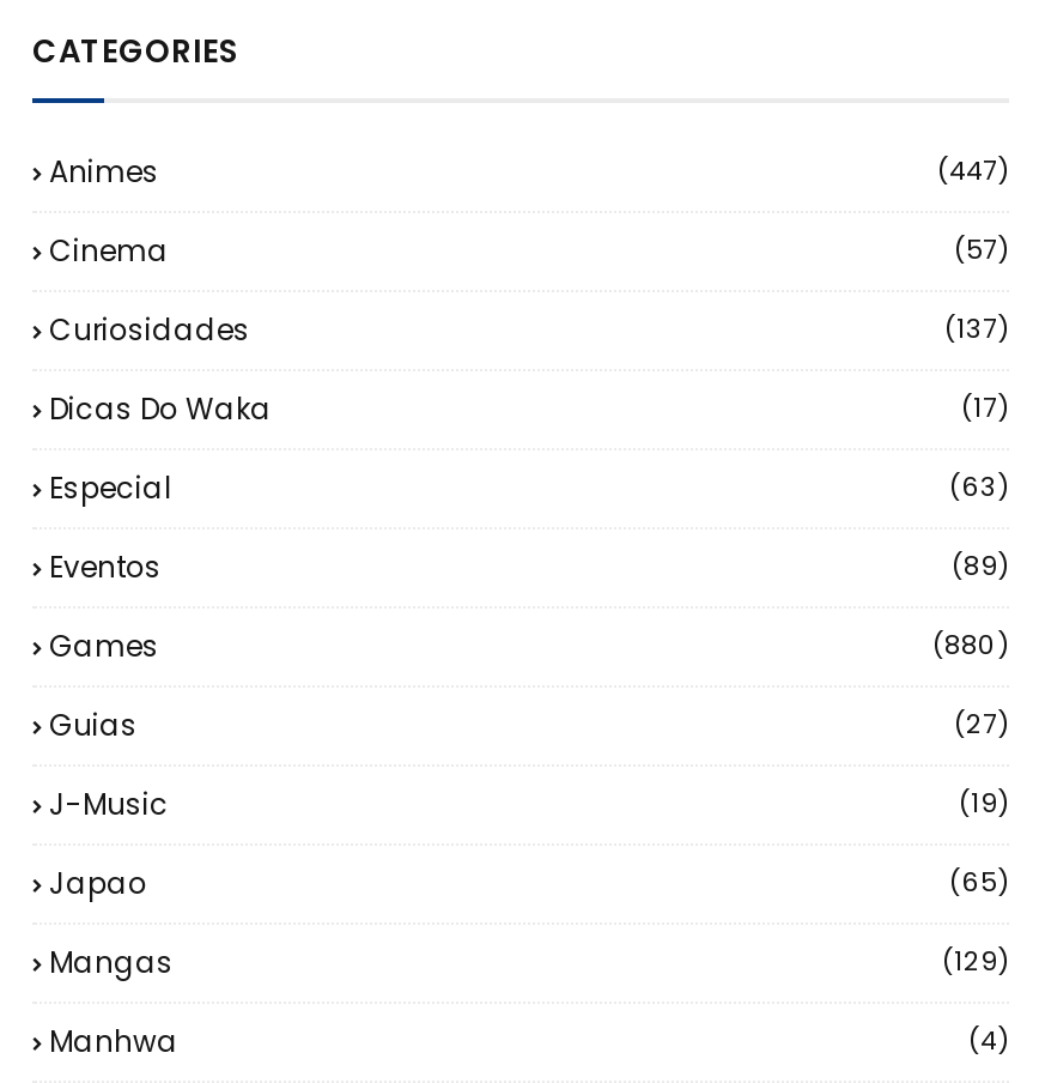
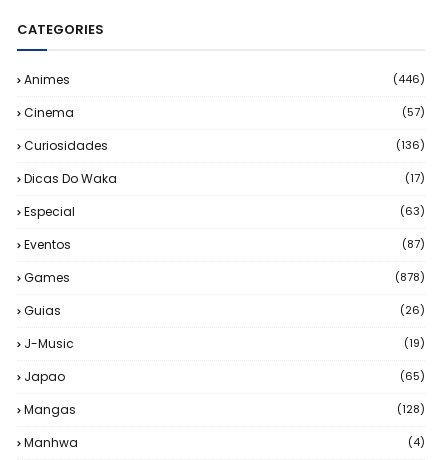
[937,151,1009,189] (447) -> [393,71,425,87] (446)
[944,309,1009,347] (137) -> [396,137,425,153] (136)
[952,546,1009,584] (89) -> [402,236,425,252] (87)
[932,625,1009,663] (880) -> [395,269,425,285] (878)
[954,704,1009,743] (27) -> [400,302,425,318] (26)
[942,941,1009,980] (129) -> [397,401,425,417] (128)

